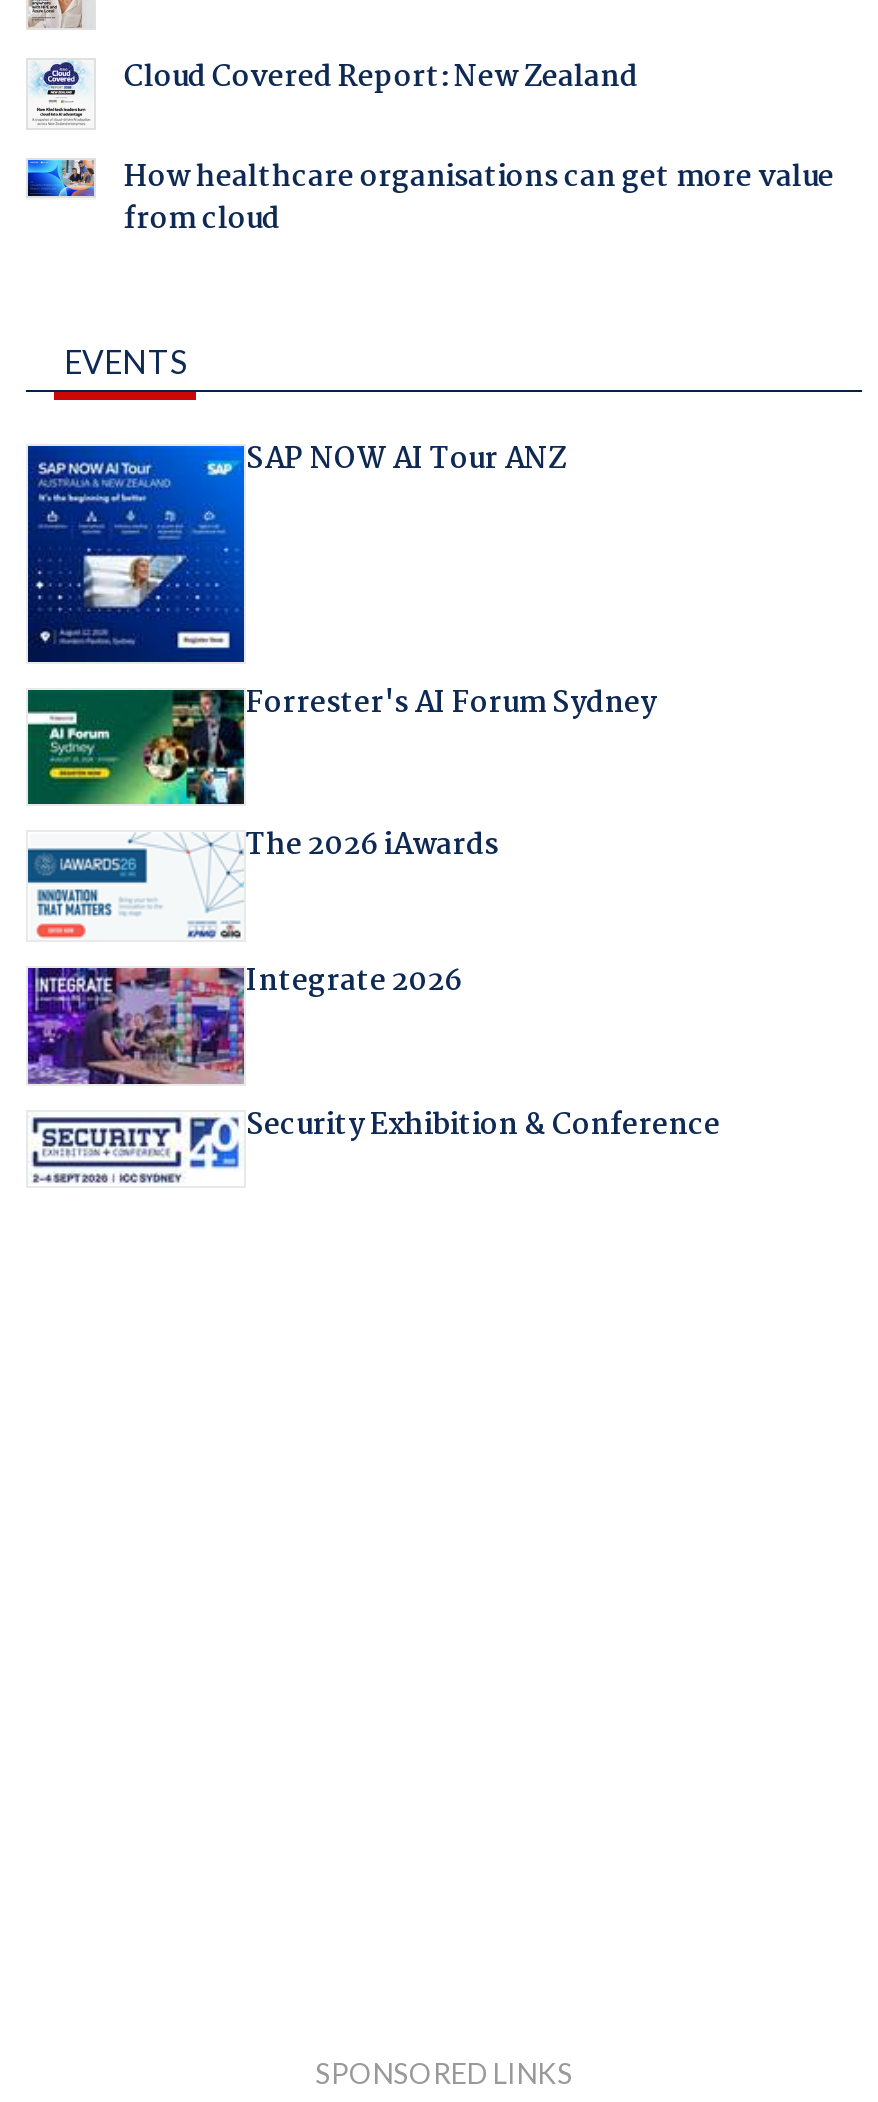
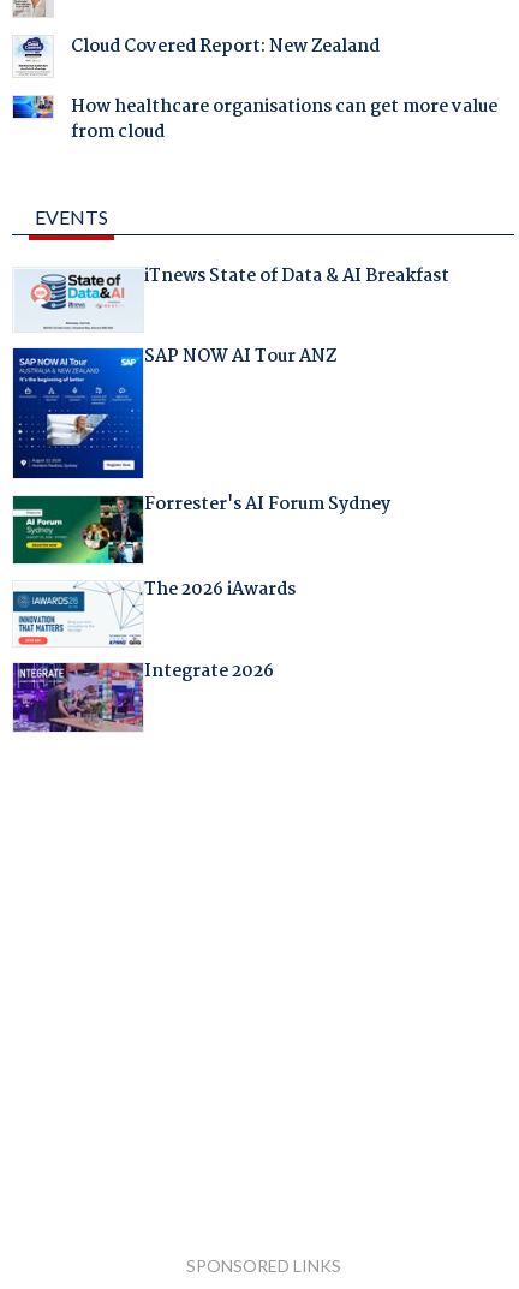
none -> [14,262,449,330] [image] | iTnews State of Data & AI Breakfast
moved [26,436,656,1007] -> [12,343,390,686]: [image] | SAP NOW AI Tour ANZ | Forrester's AI Forum Sydney | The 2026 iAwards | Integrate 2026
moved [24,964,248,1088] -> [11,660,145,734]: [image]
[30,1102,720,1184] [image] | Security Exhibition & Conference -> none

